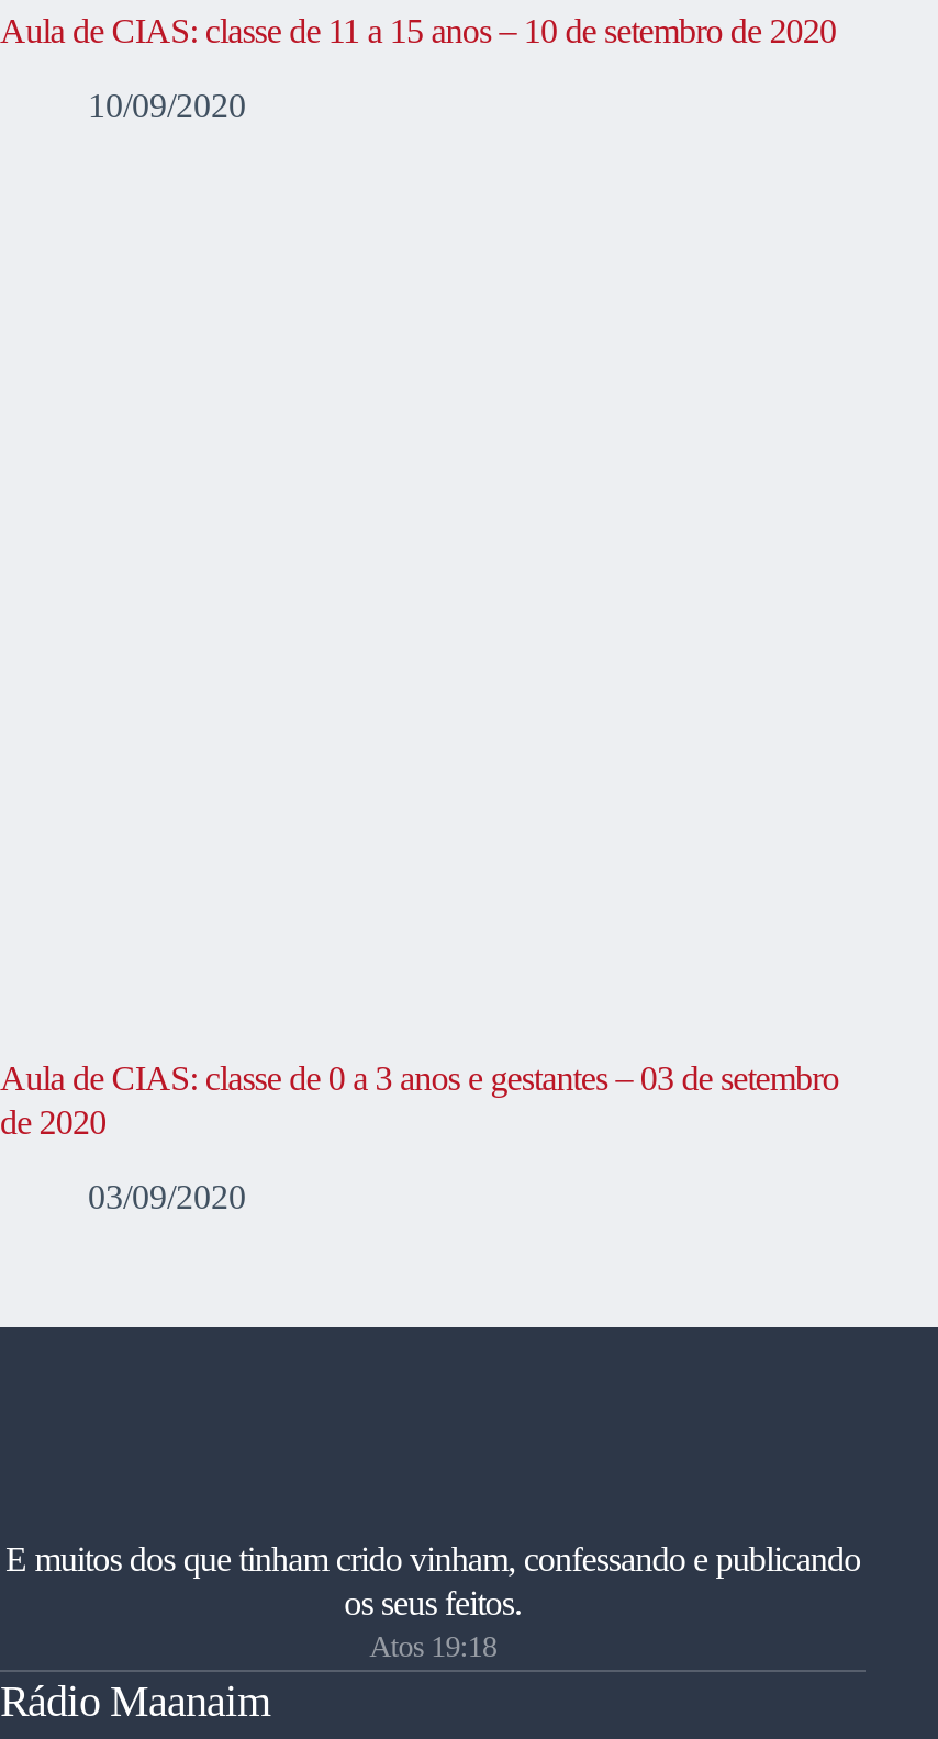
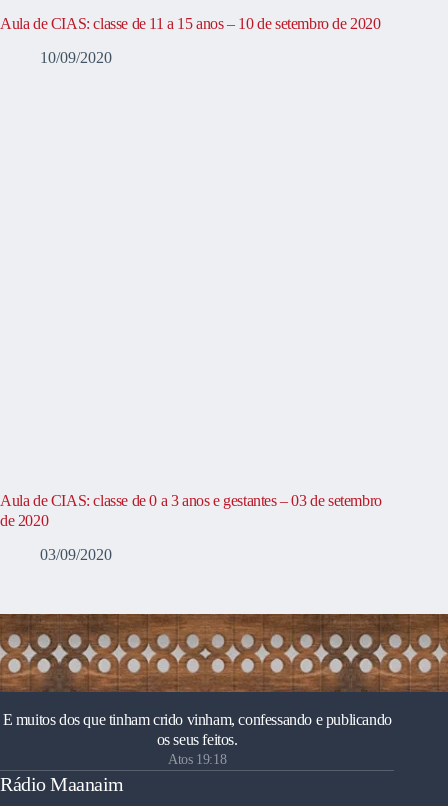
none -> [3,613,445,693] [image]

